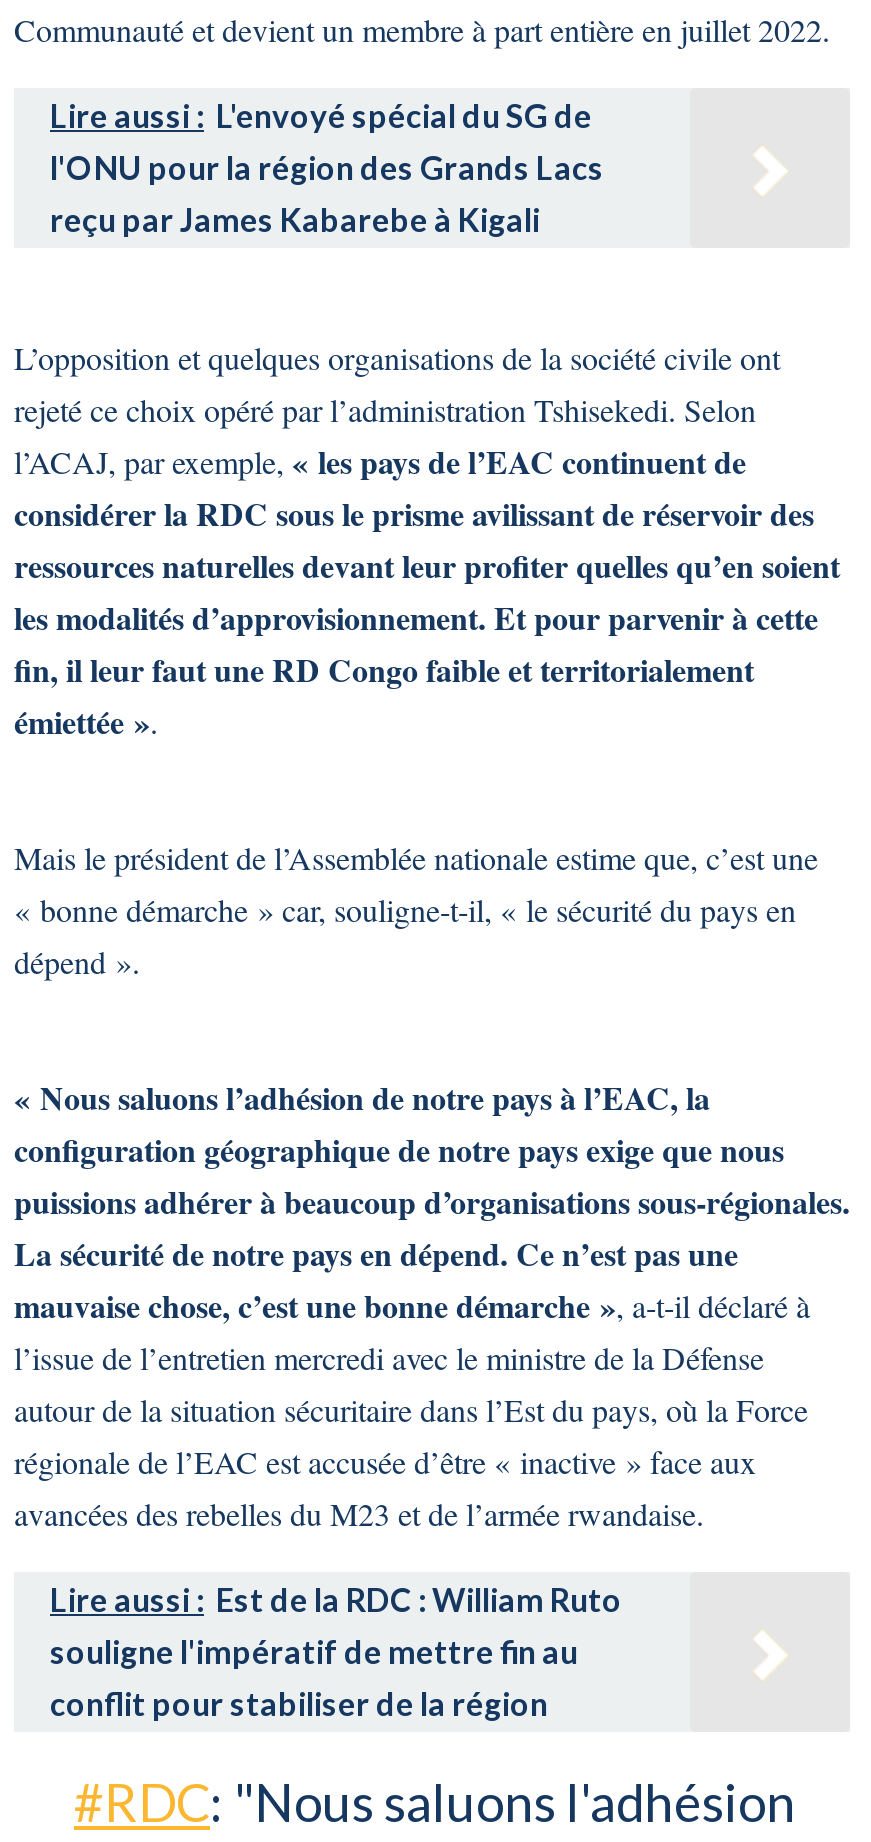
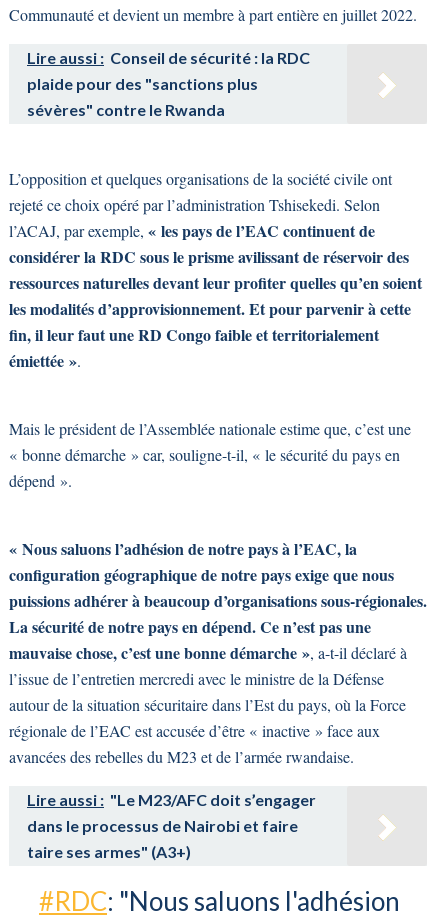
[50,95,604,237] Lire aussi : L'envoyé spécial du SG de | l'ONU pour la région des Grands Lacs | reçu par James Kabarebe à Kigali -> [27,47,310,118] Lire aussi : Conseil de sécurité : la RDC | plaide pour des "sanctions plus | sévères" contre le Rwanda
[50,1579,622,1721] Lire aussi : Est de la RDC : William Ruto | souligne l'impératif de mettre fin au | conflit pour stabiliser de la région -> [27,789,316,860] Lire aussi : "Le M23/AFC doit s’engager | dans le processus de Nairobi et faire | taire ses armes" (A3+)

